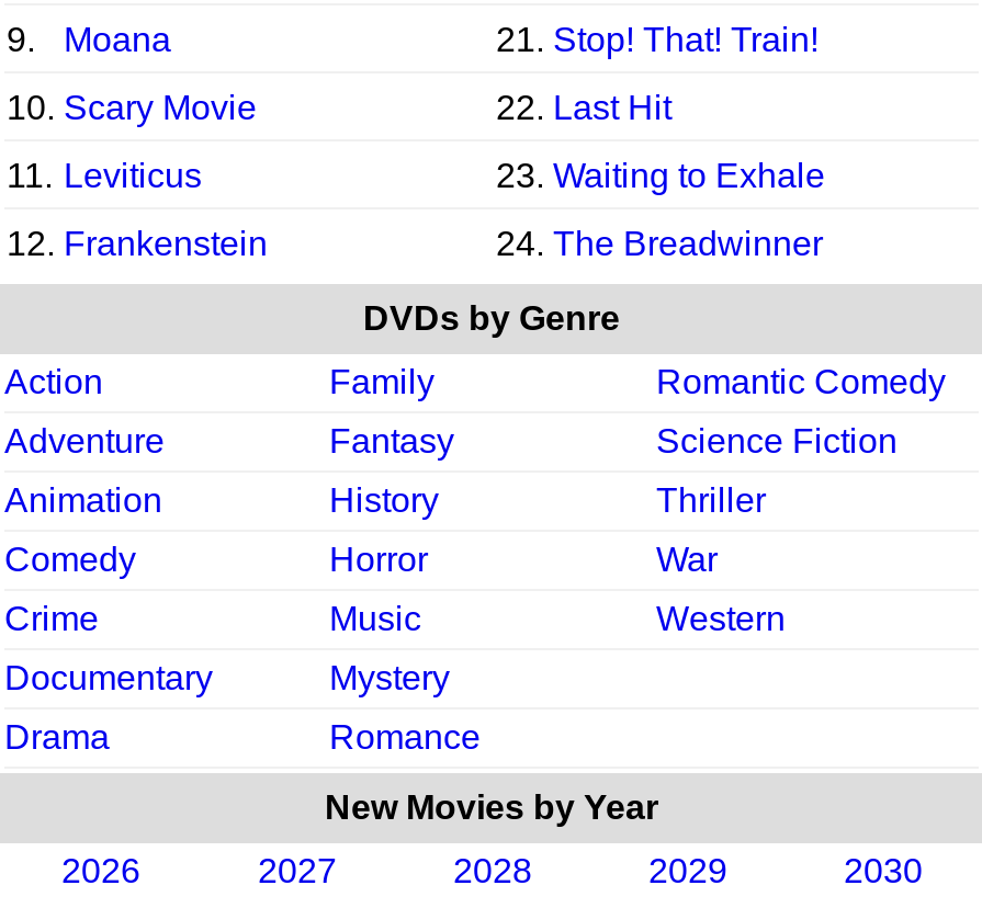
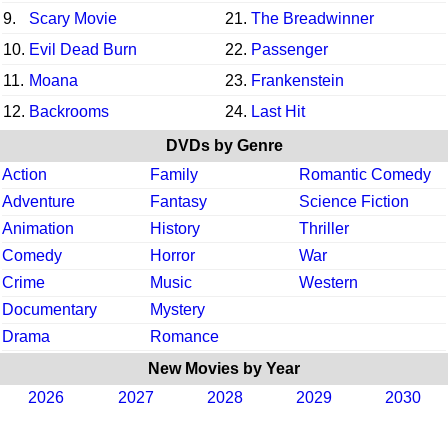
[64,21,819,59] Moana | 21. Stop! That! Train! -> [29,10,374,27] Scary Movie | 21. The Breadwinner
[7,89,671,127] 10. Scary Movie | 22. Last Hit -> [3,41,328,58] 10. Evil Dead Burn | 22. Passenger
[7,157,825,195] 11. Leviticus | 23. Waiting to Exhale -> [3,72,344,89] 11. Moana | 23. Frankenstein
[7,225,823,263] 12. Frankenstein | 24. The Breadwinner -> [3,103,305,120] 12. Backrooms | 24. Last Hit

